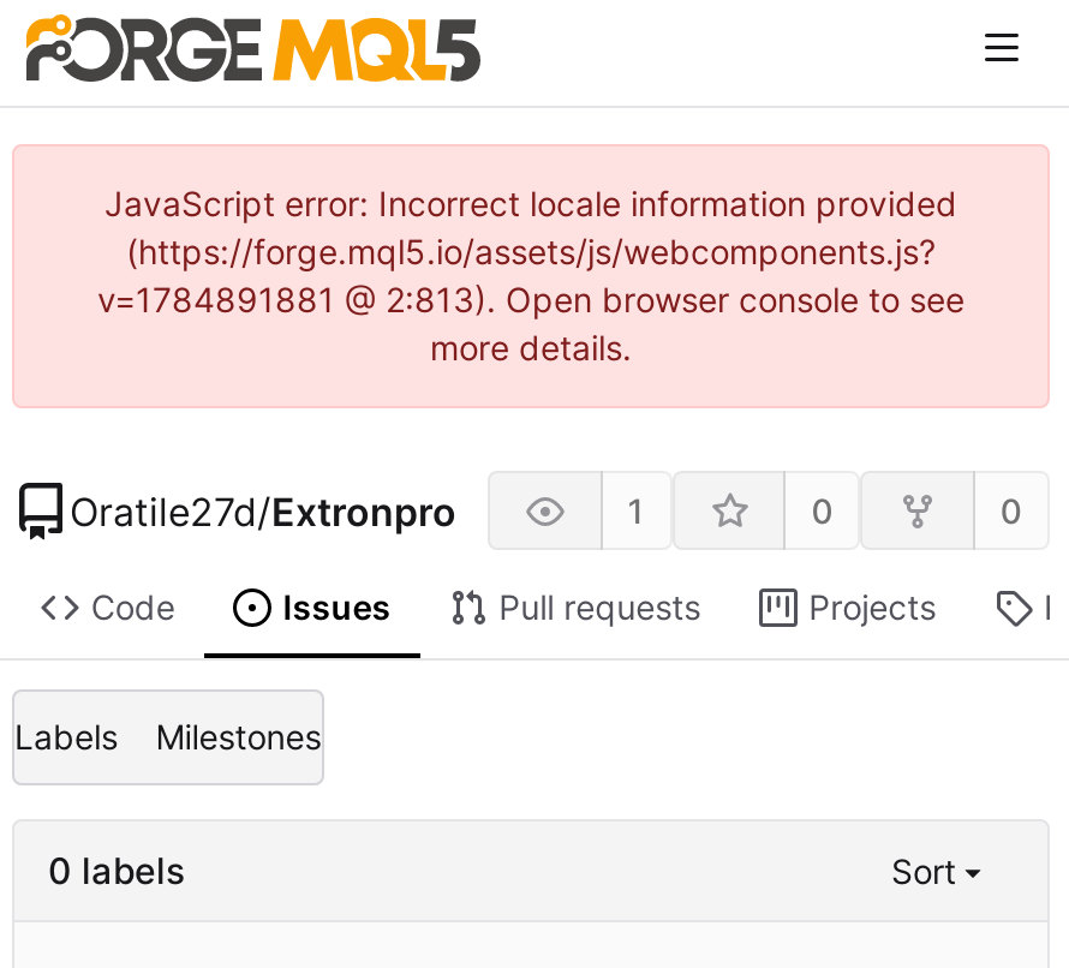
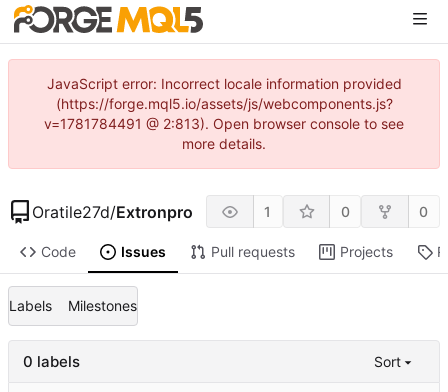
[97,279,965,319] v=1784891881 @ 2:813). Open browser console to see -> [44,115,404,132] v=1781784491 @ 2:813). Open browser console to see

